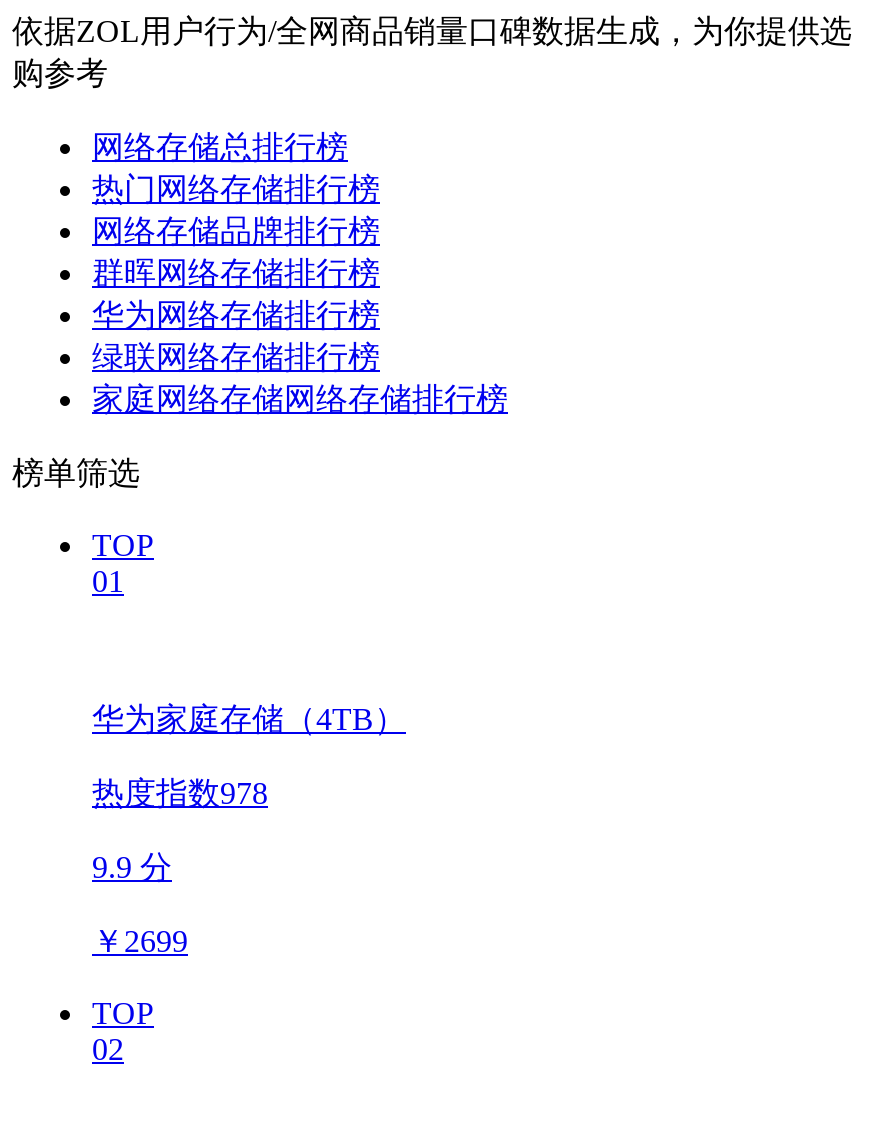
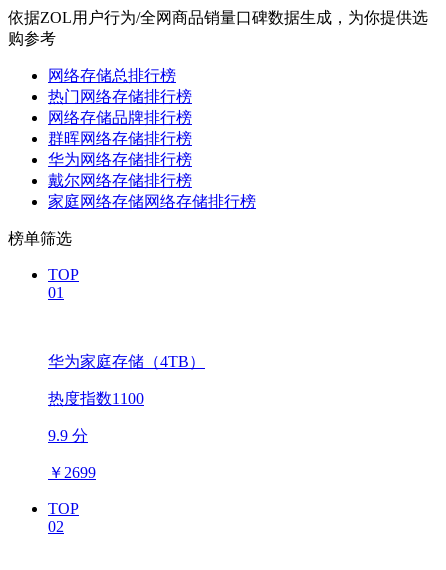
[92,340,380,374] 绿联网络存储排行榜 -> [48,172,192,189] 戴尔网络存储排行榜
[92,776,268,810] 热度指数978 -> [48,390,144,407] 热度指数1100

